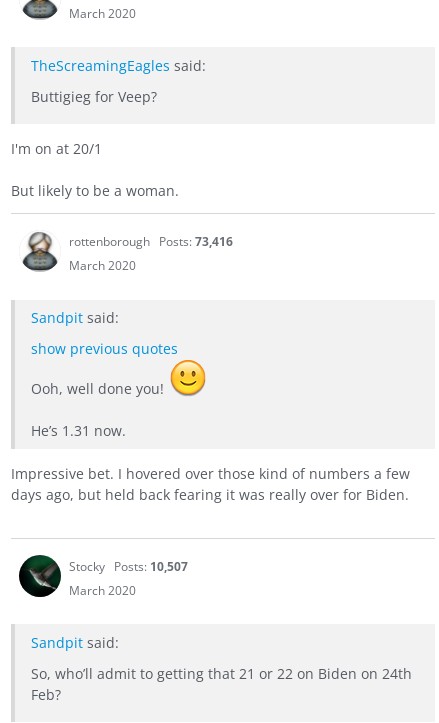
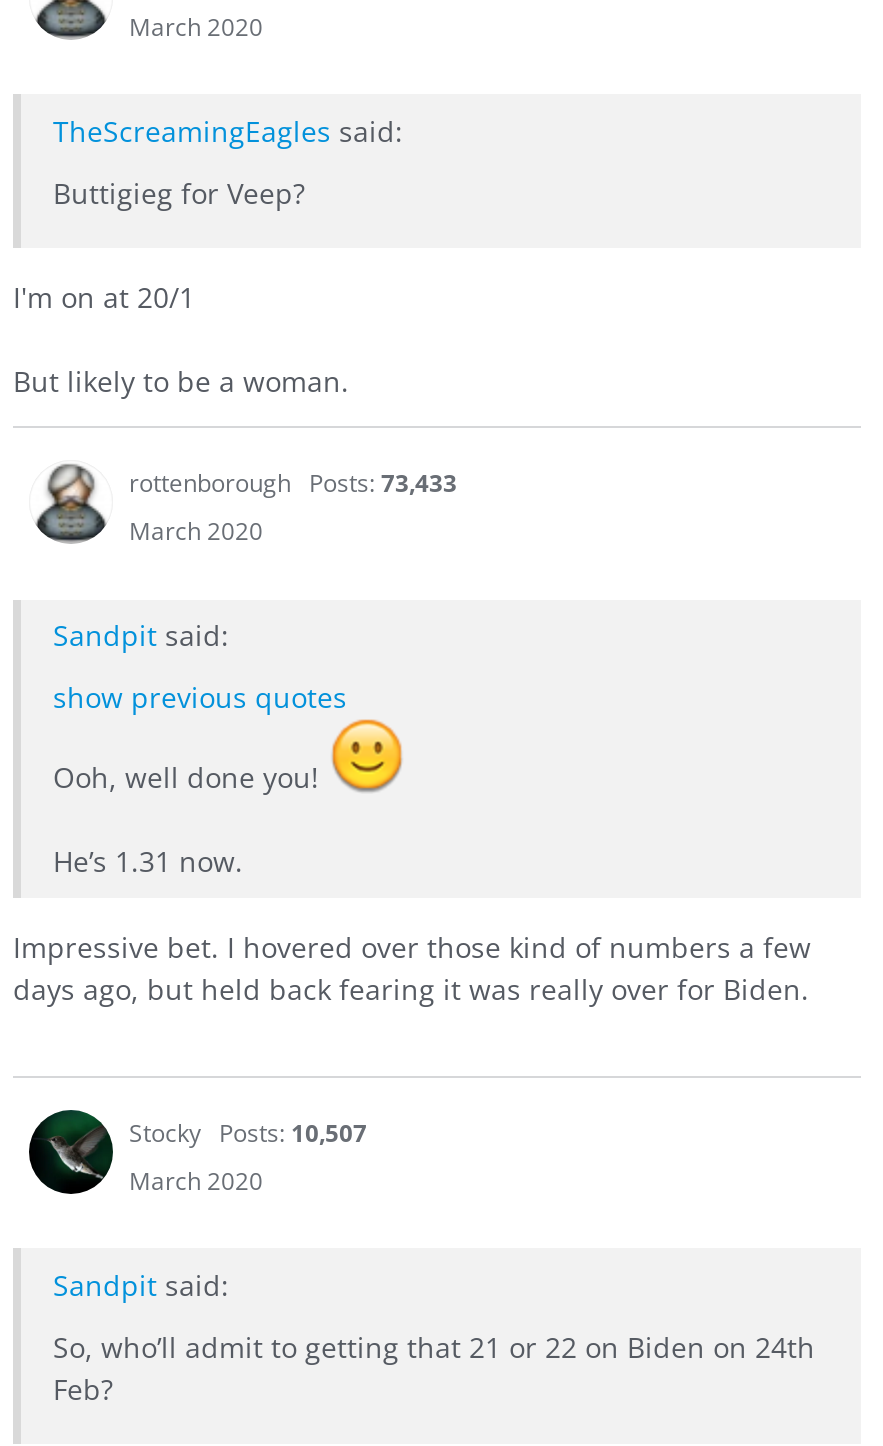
[69,233,233,250] rottenborough Posts: 73,416 -> [129,467,457,501] rottenborough Posts: 73,433

